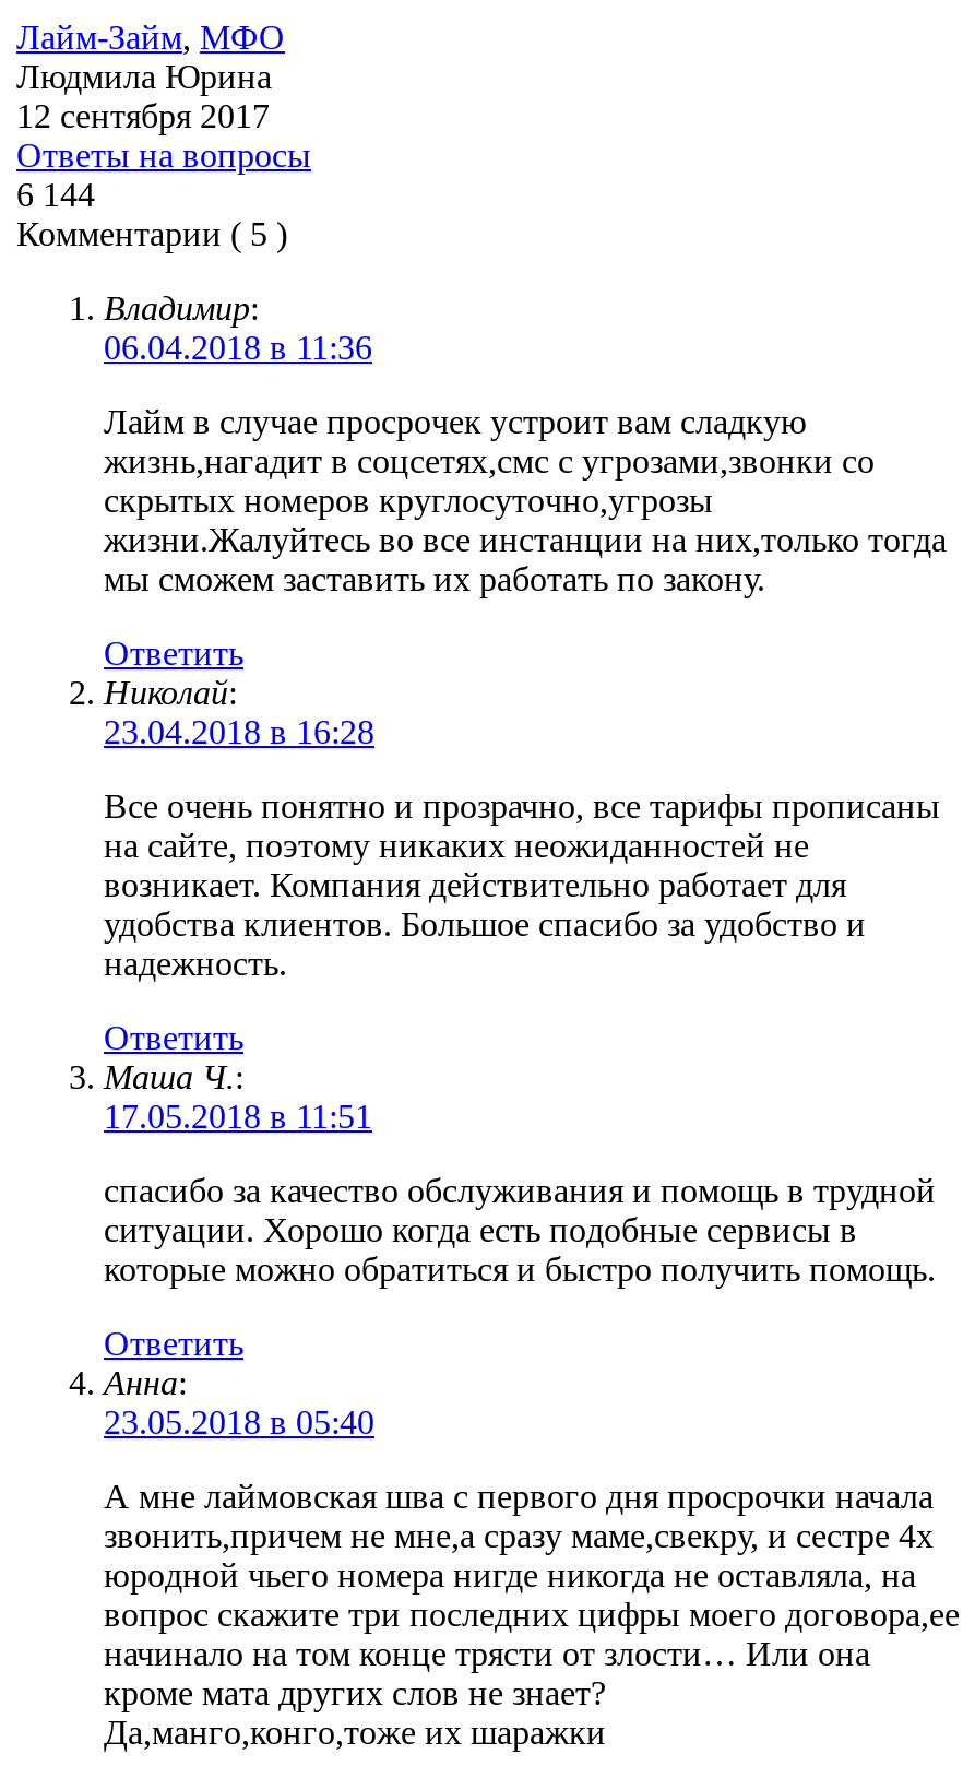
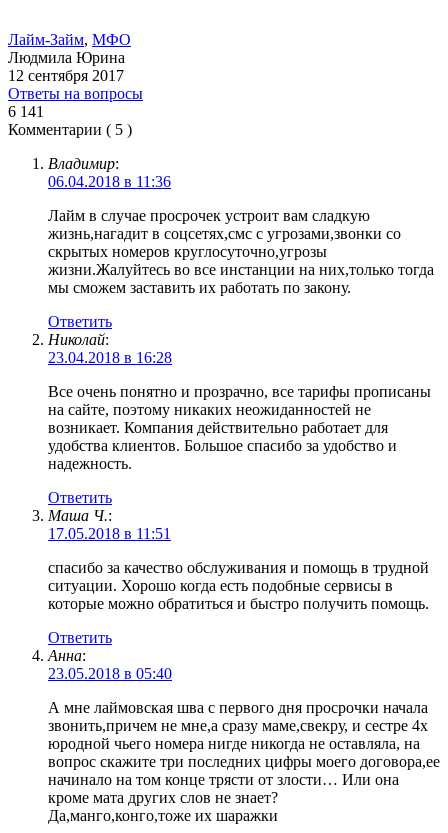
[16,176,95,213] 6 144 -> [8,103,44,120] 6 141

